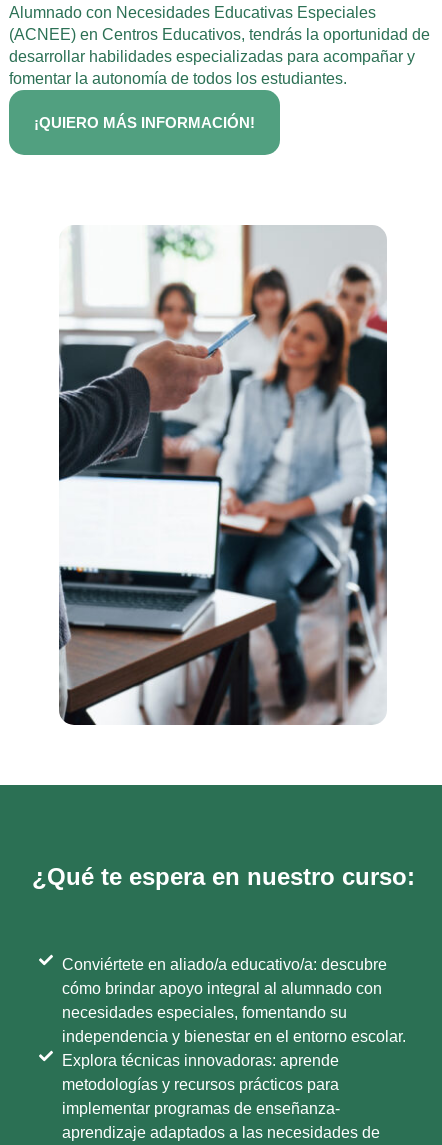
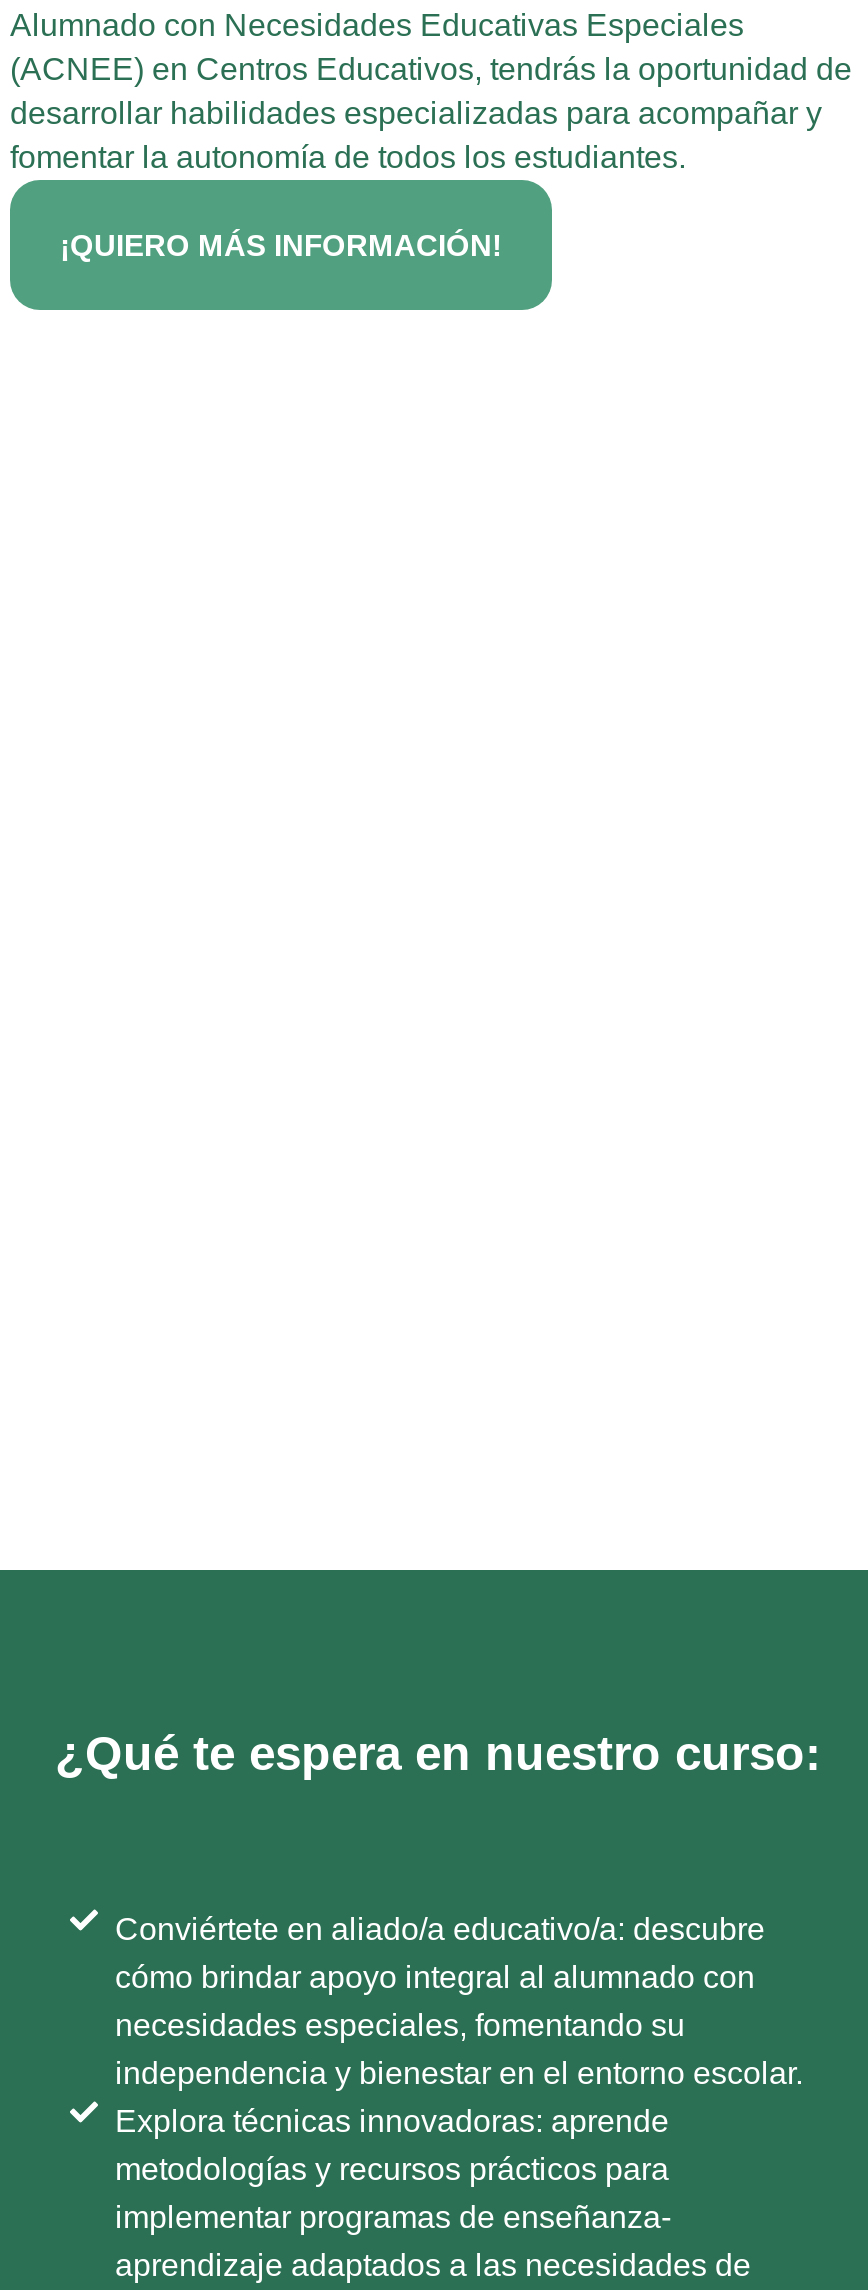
[58,224,388,726] [image] -> none

